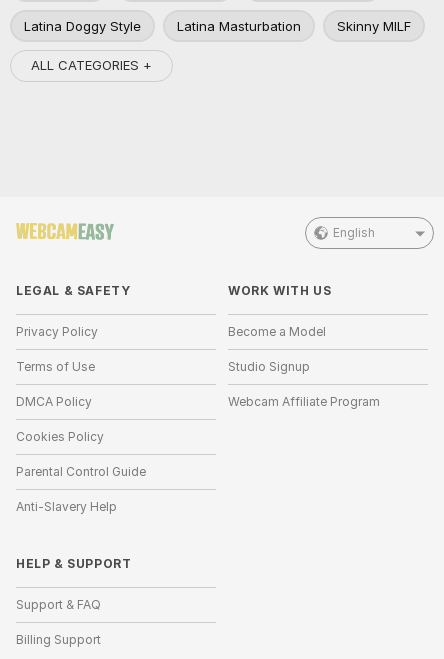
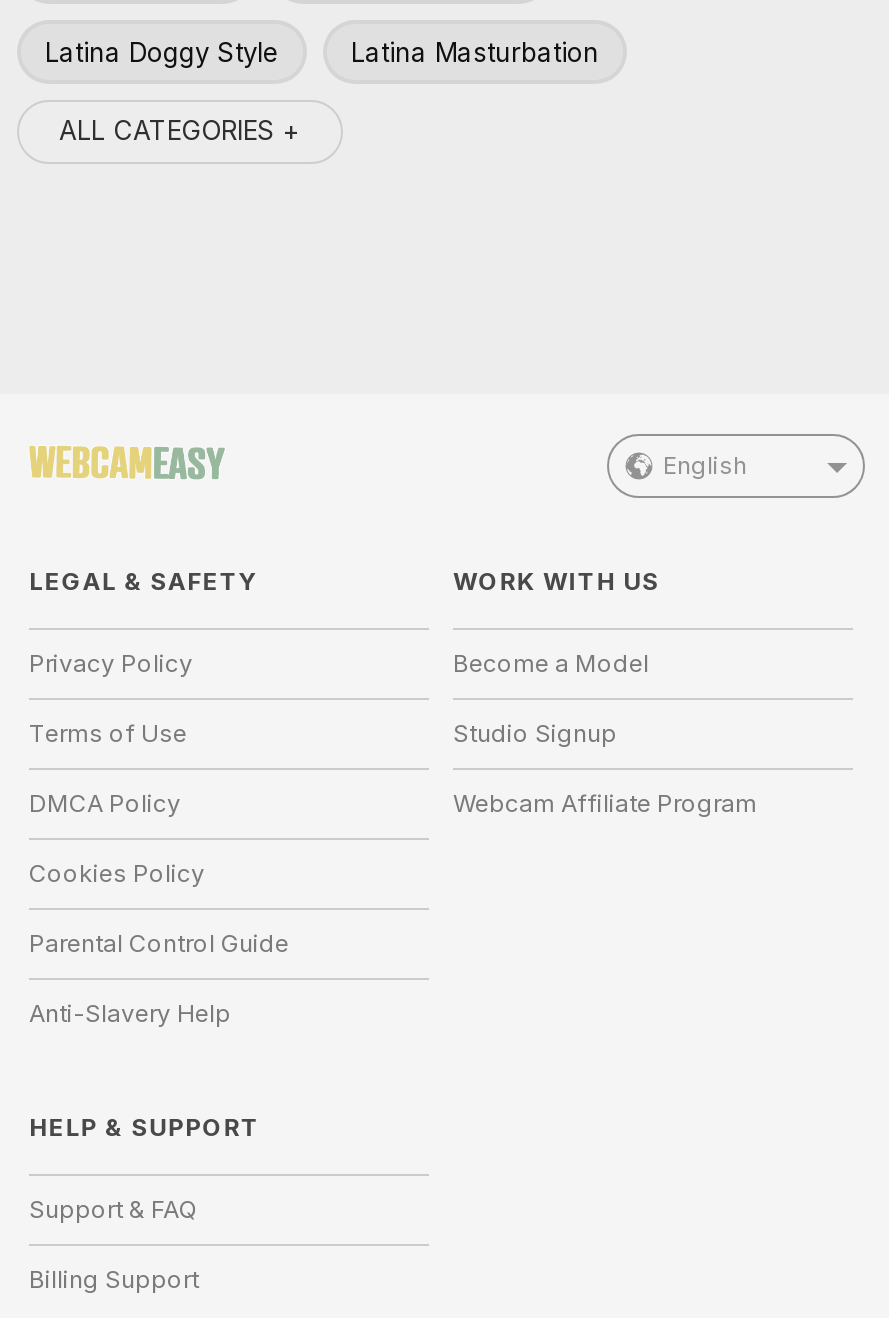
[337,17,411,33] Skinny MILF -> none

